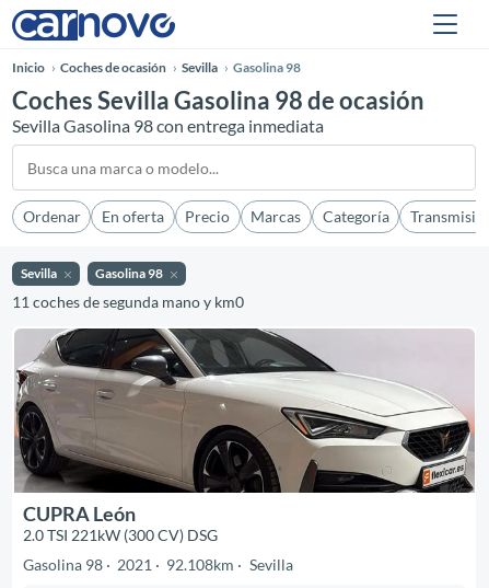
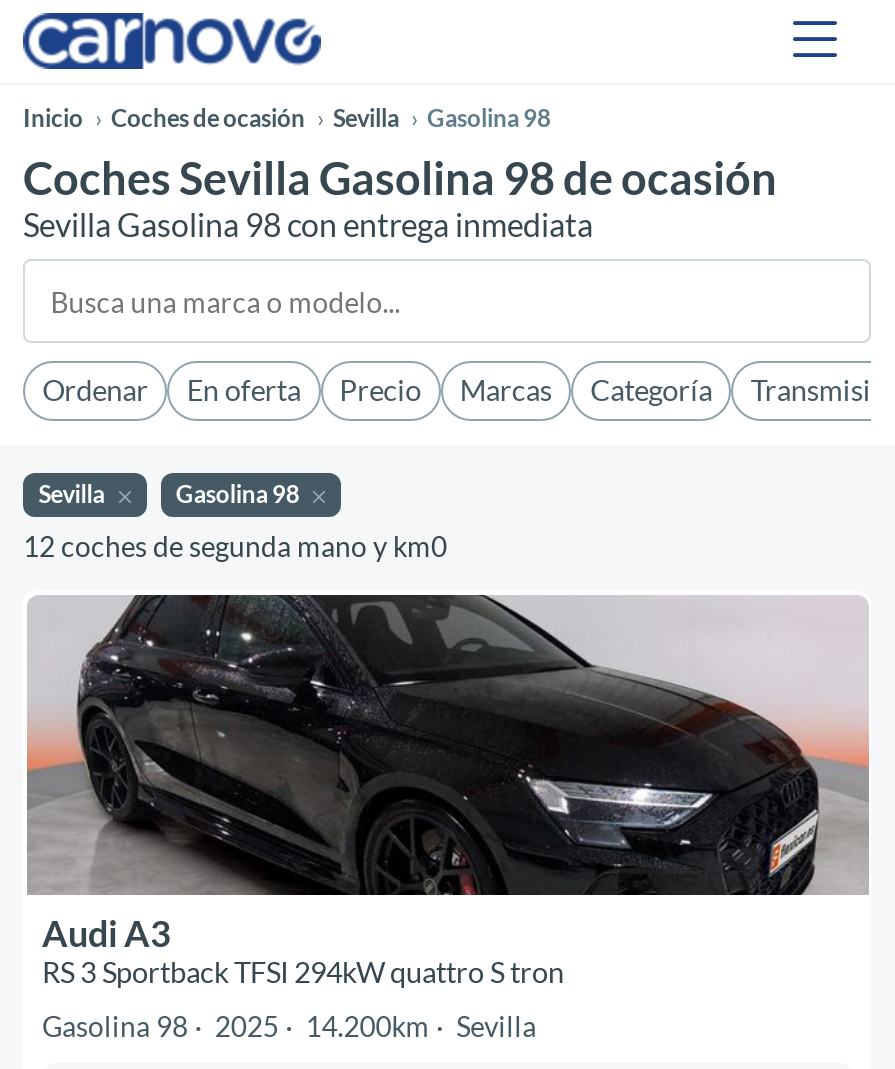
[12,293,244,311] 11 coches de segunda mano y km0 -> [23,529,447,563] 12 coches de segunda mano y km0
[14,328,475,545] [image] | CUPRA León | 2.0 TSI 221kW (300 CV) DSG -> [27,593,869,990] [image] | Audi A3 | RS 3 Sportback TFSI 294kW quattro S tron
[117,555,234,574] 2021 | 92.108km -> [215,1010,429,1044] 2025 | 14.200km

